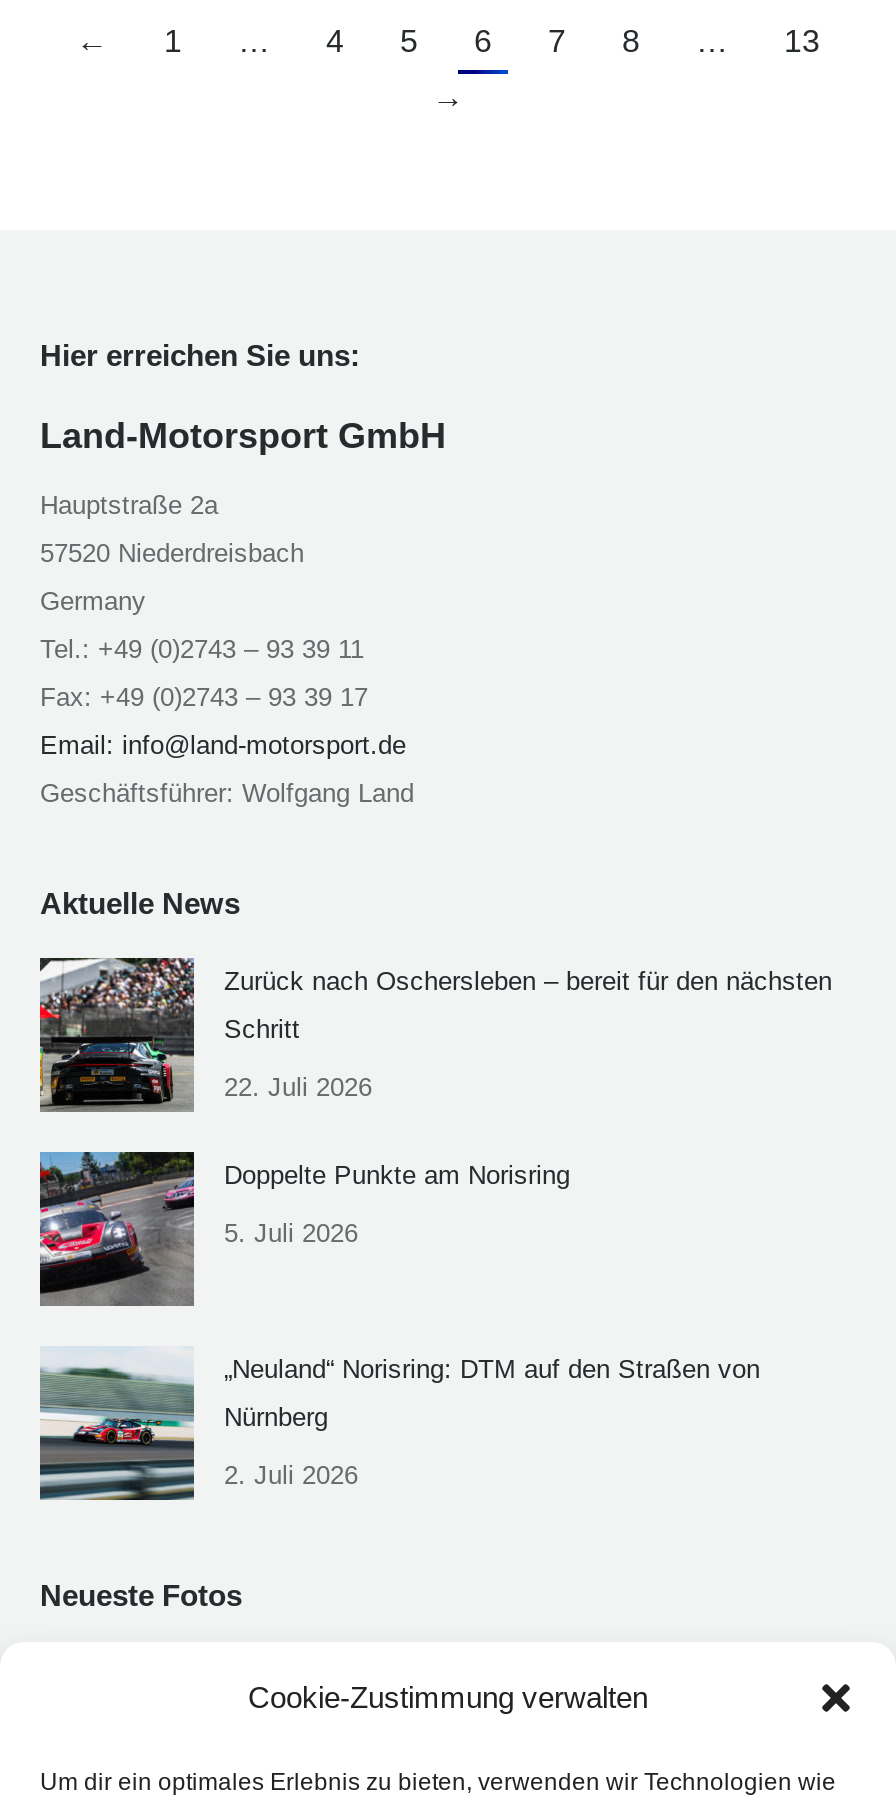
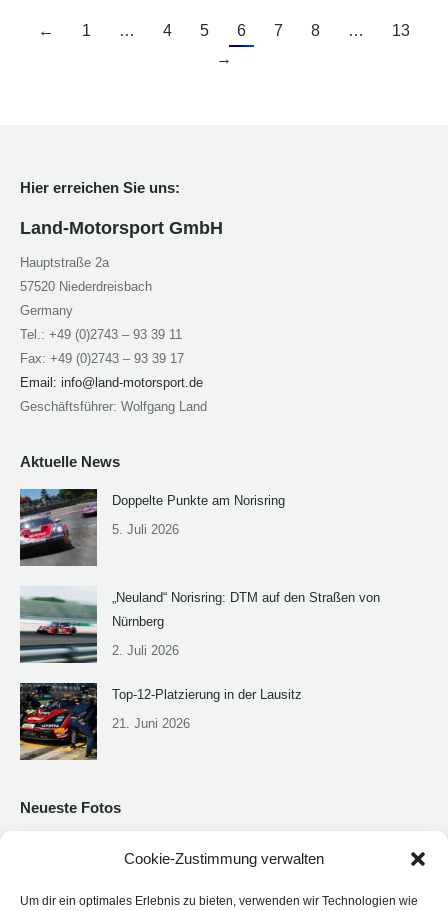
[38,956,832,1108] [image] | Zurück nach Oschersleben – bereit für den nächsten | Schritt | 22. Juli 2026 -> none
moved [36,1150,760,1489] -> [18,488,380,658]: [image] | Doppelte Punkte am Norisring | 5. Juli 2026 | „Neuland“ Norisring: DTM auf den Straßen von | Nürnberg | 2. Juli 2026
none -> [19,682,302,761] [image] | Top-12-Platzierung in der Lausitz | 21. Juni 2026

